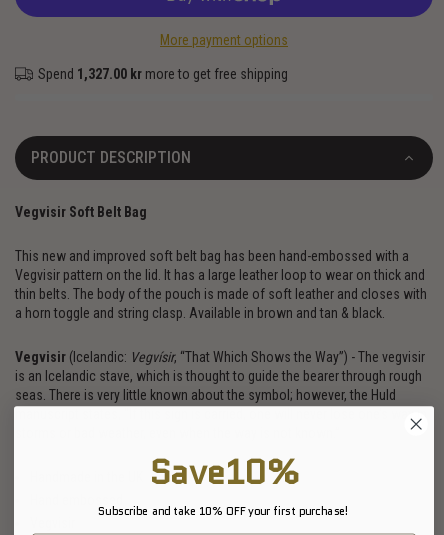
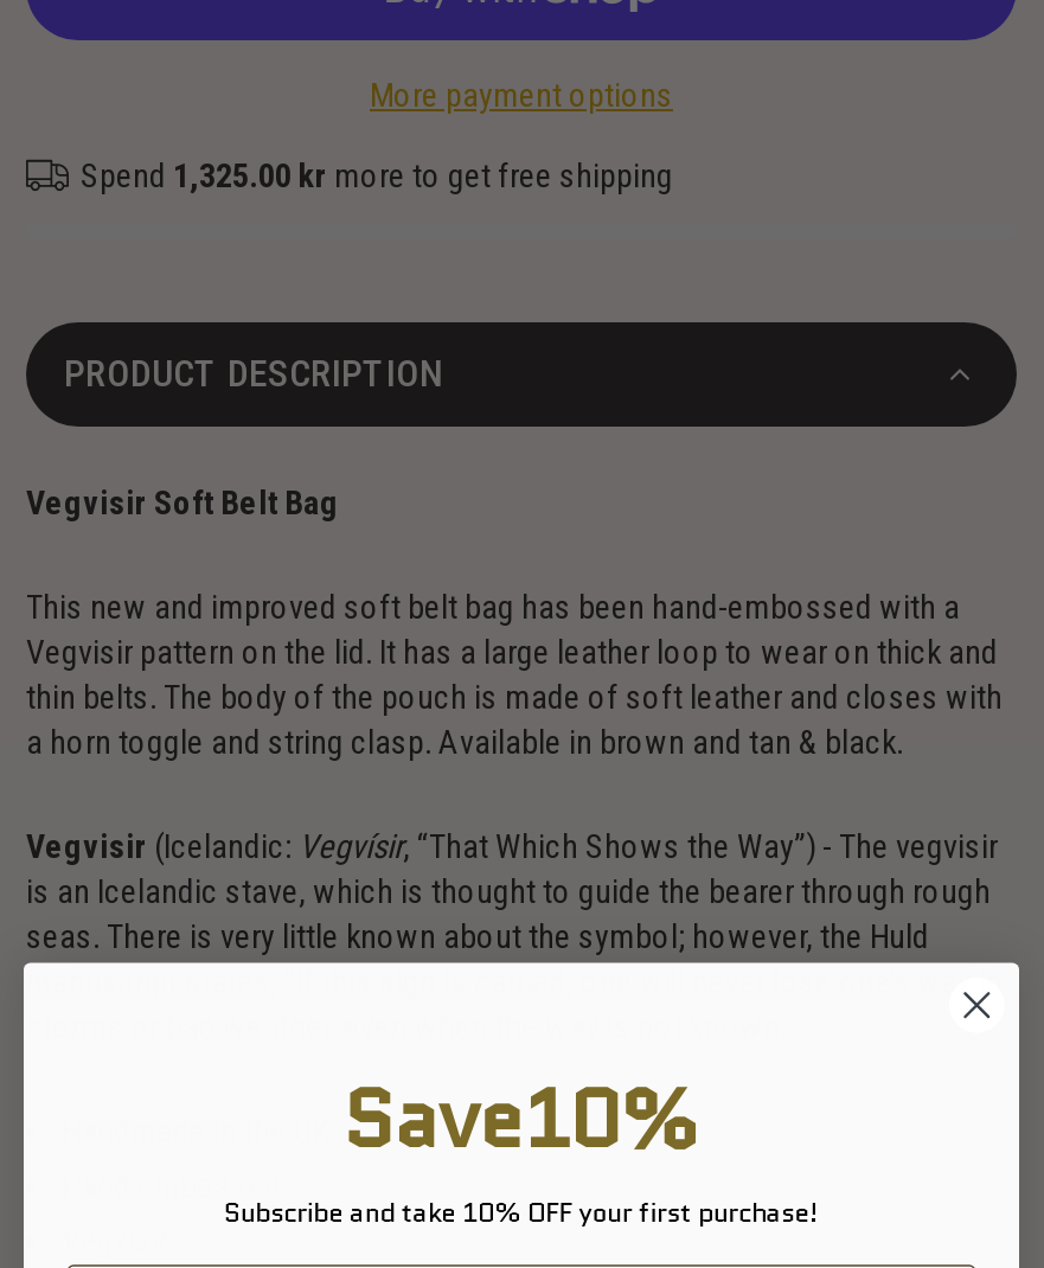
[38,66,288,82] Spend 1,327.00 kr more to get free shipping -> [81,156,673,194] Spend 1,325.00 kr more to get free shipping

